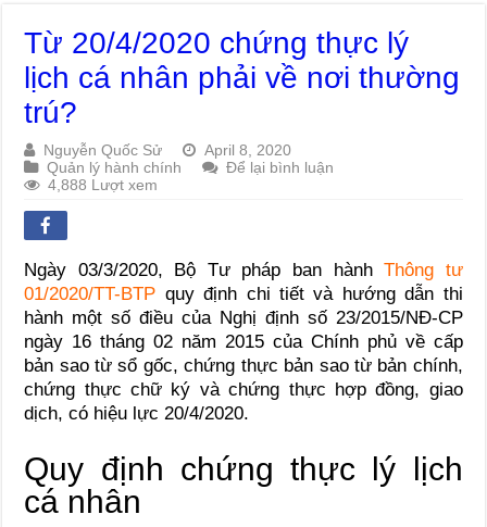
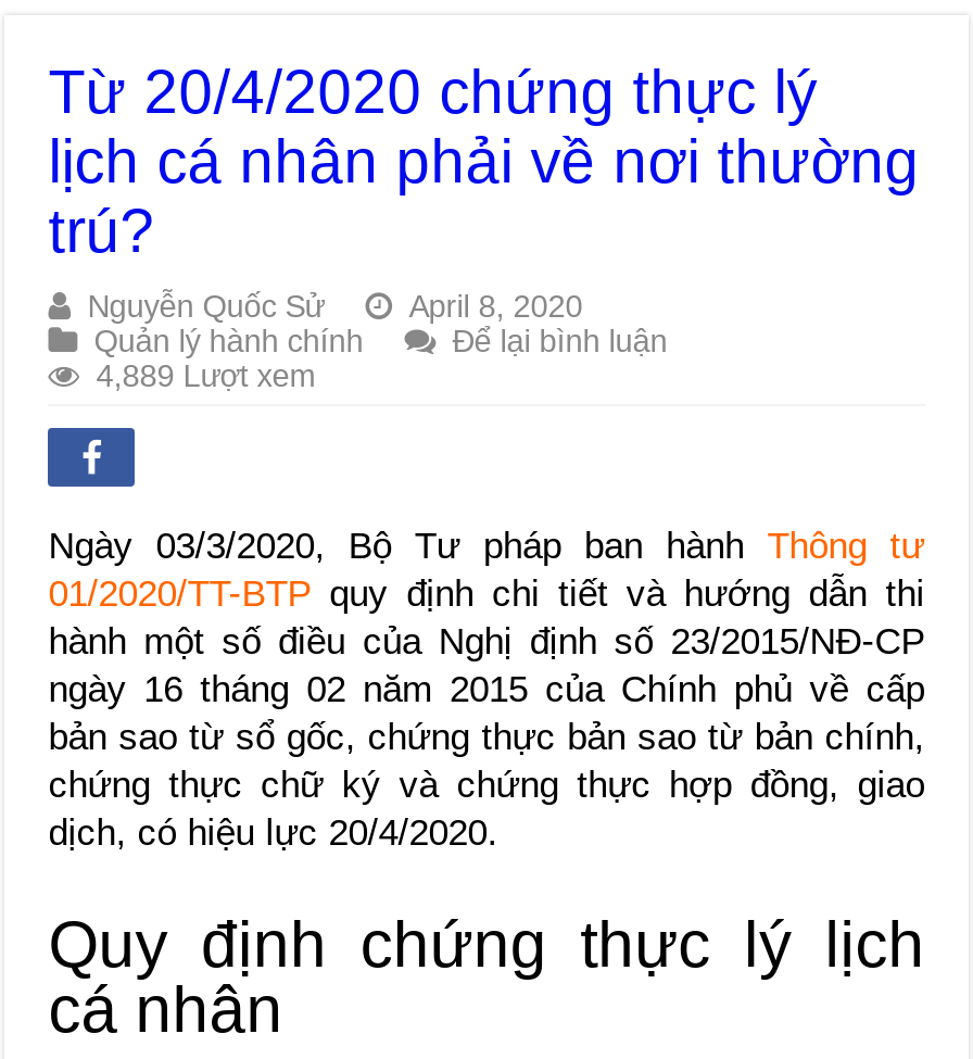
[48,176,158,193] 4,888 Lượt xem -> [96,358,315,393] 4,889 Lượt xem

